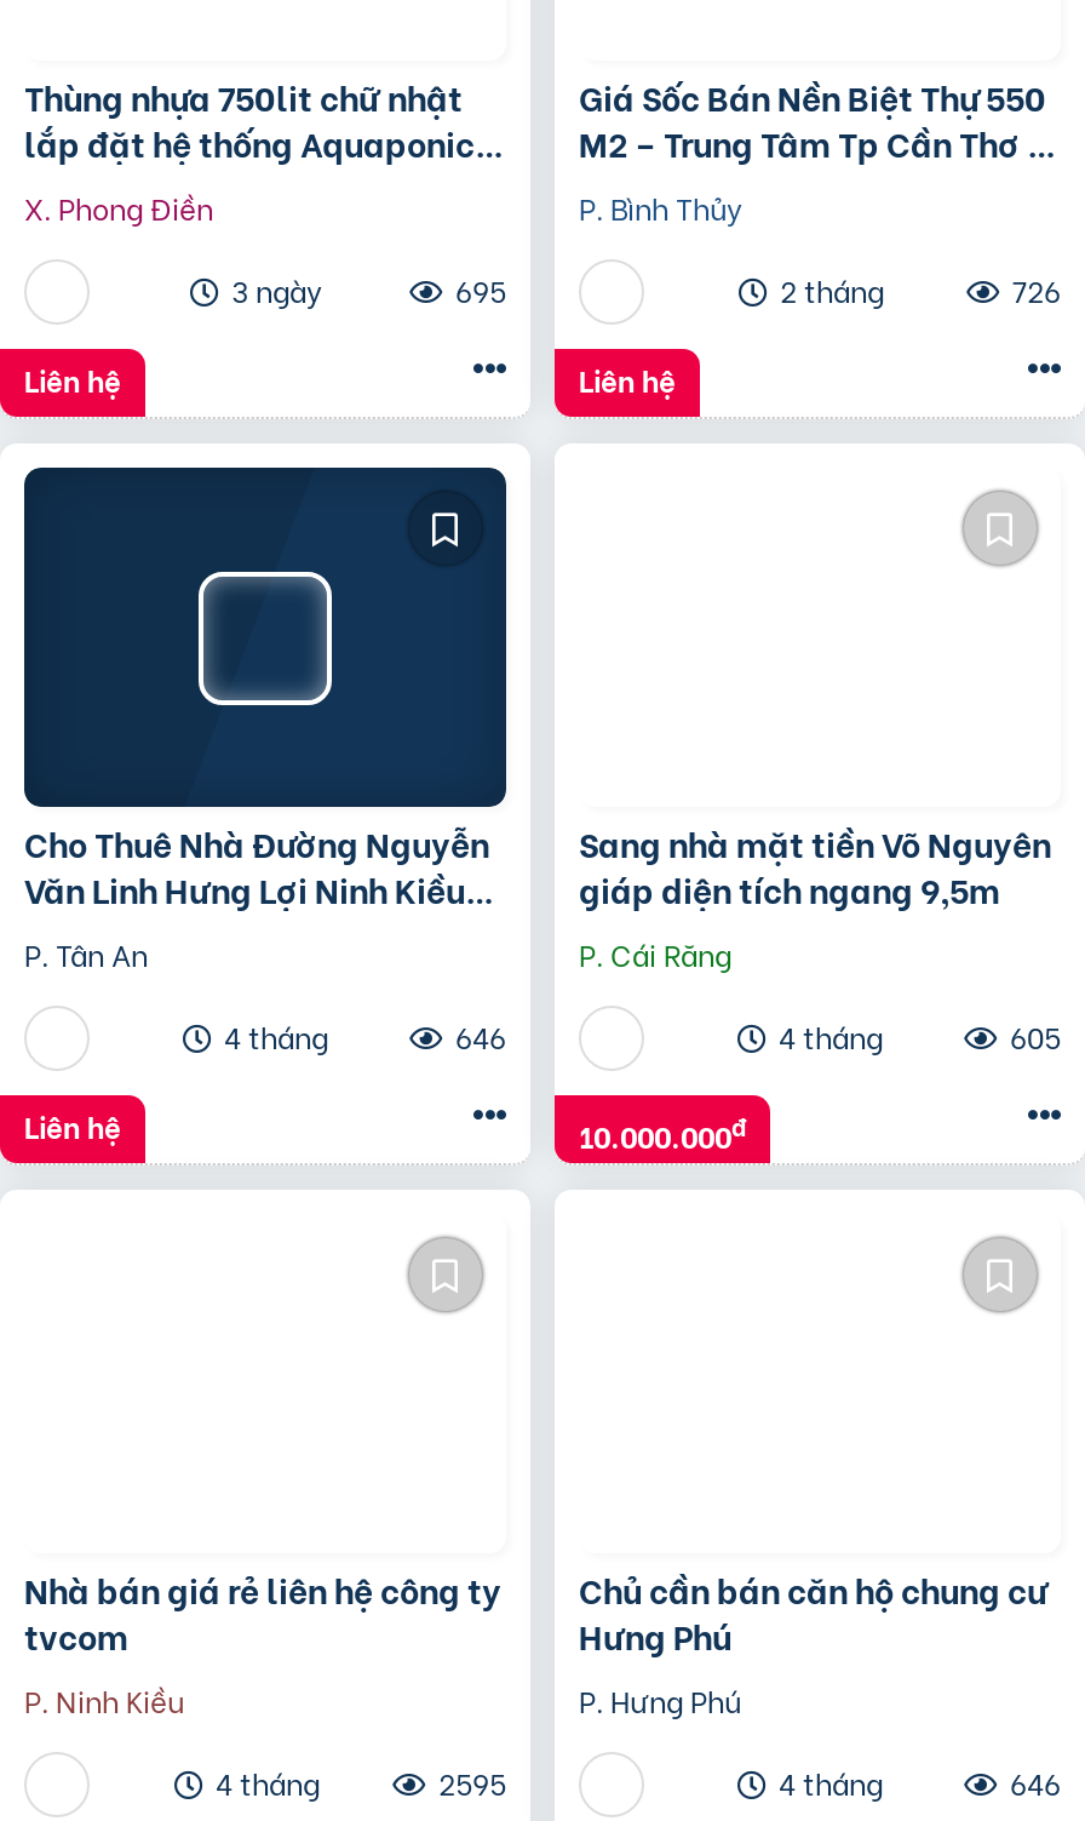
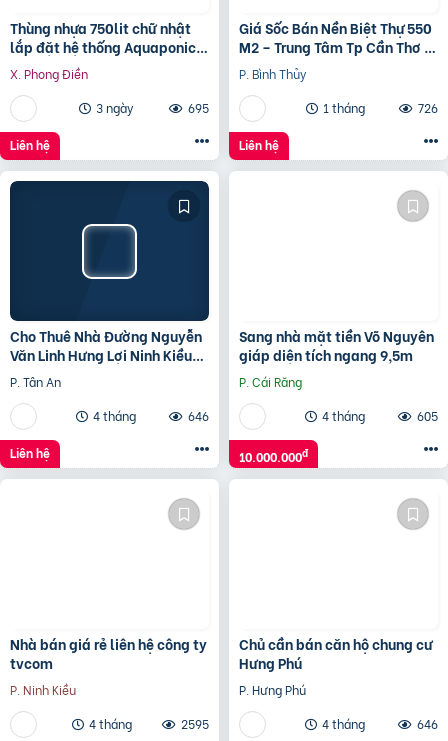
[780,268,884,309] 2 tháng -> [322,98,364,115] 1 tháng

